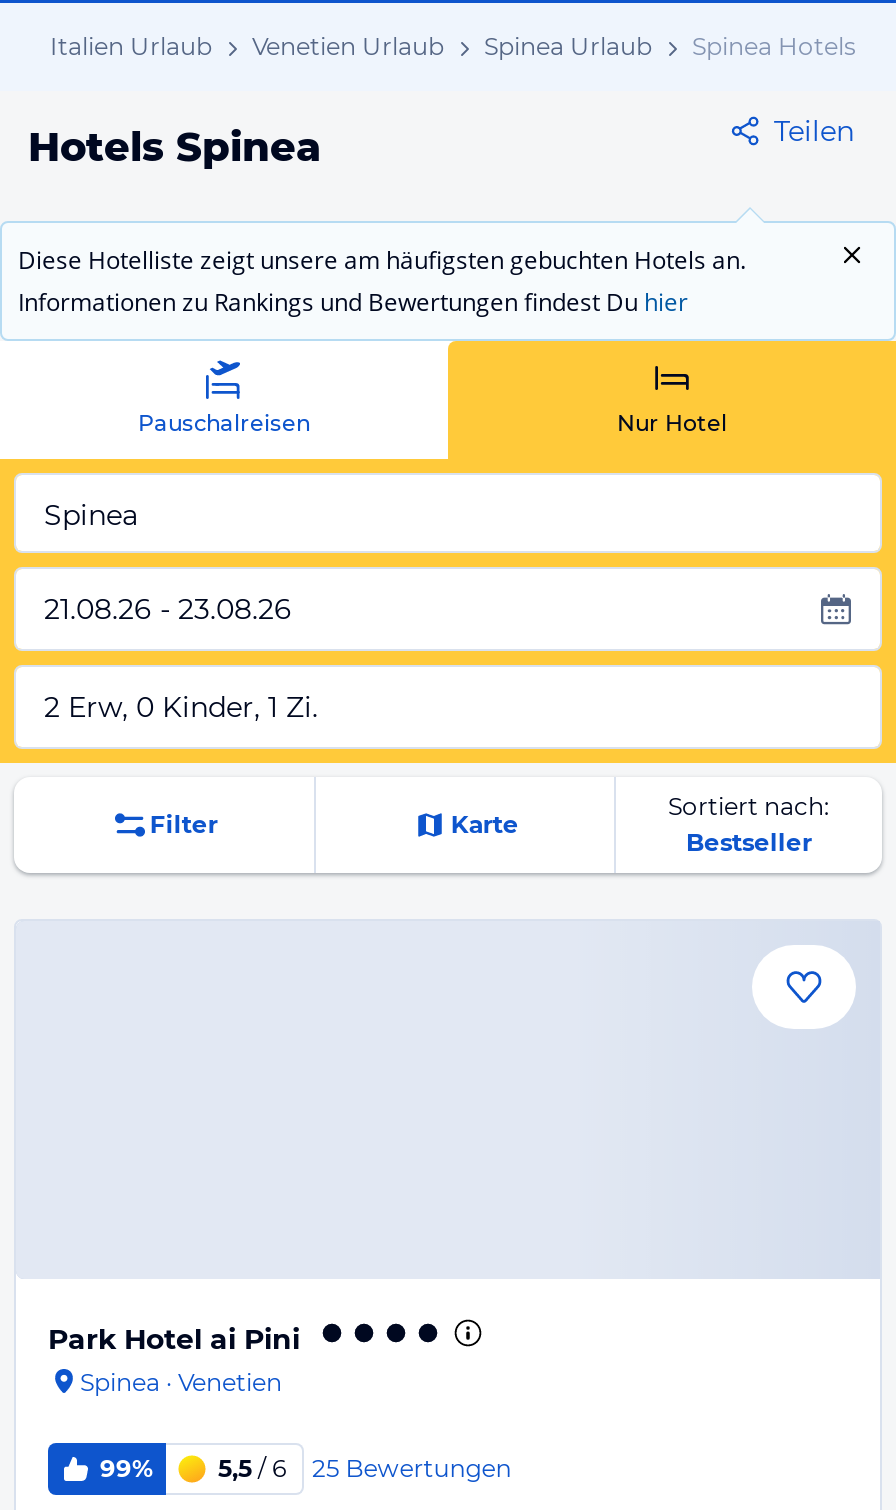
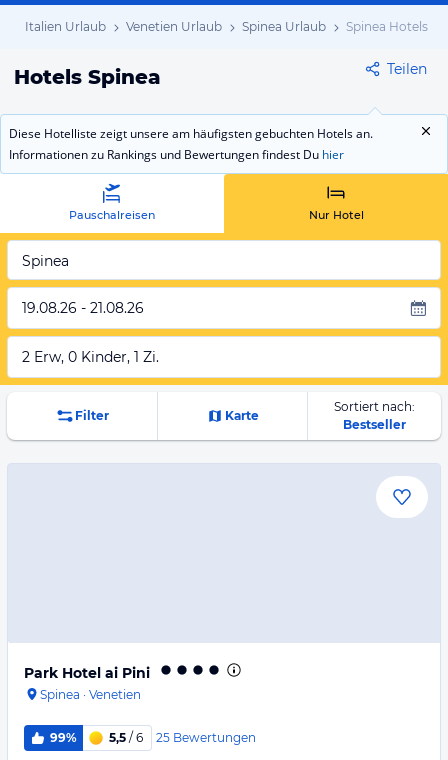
[44,591,292,627] 21.08.26 - 23.08.26 -> [22,299,144,317] 19.08.26 - 21.08.26

